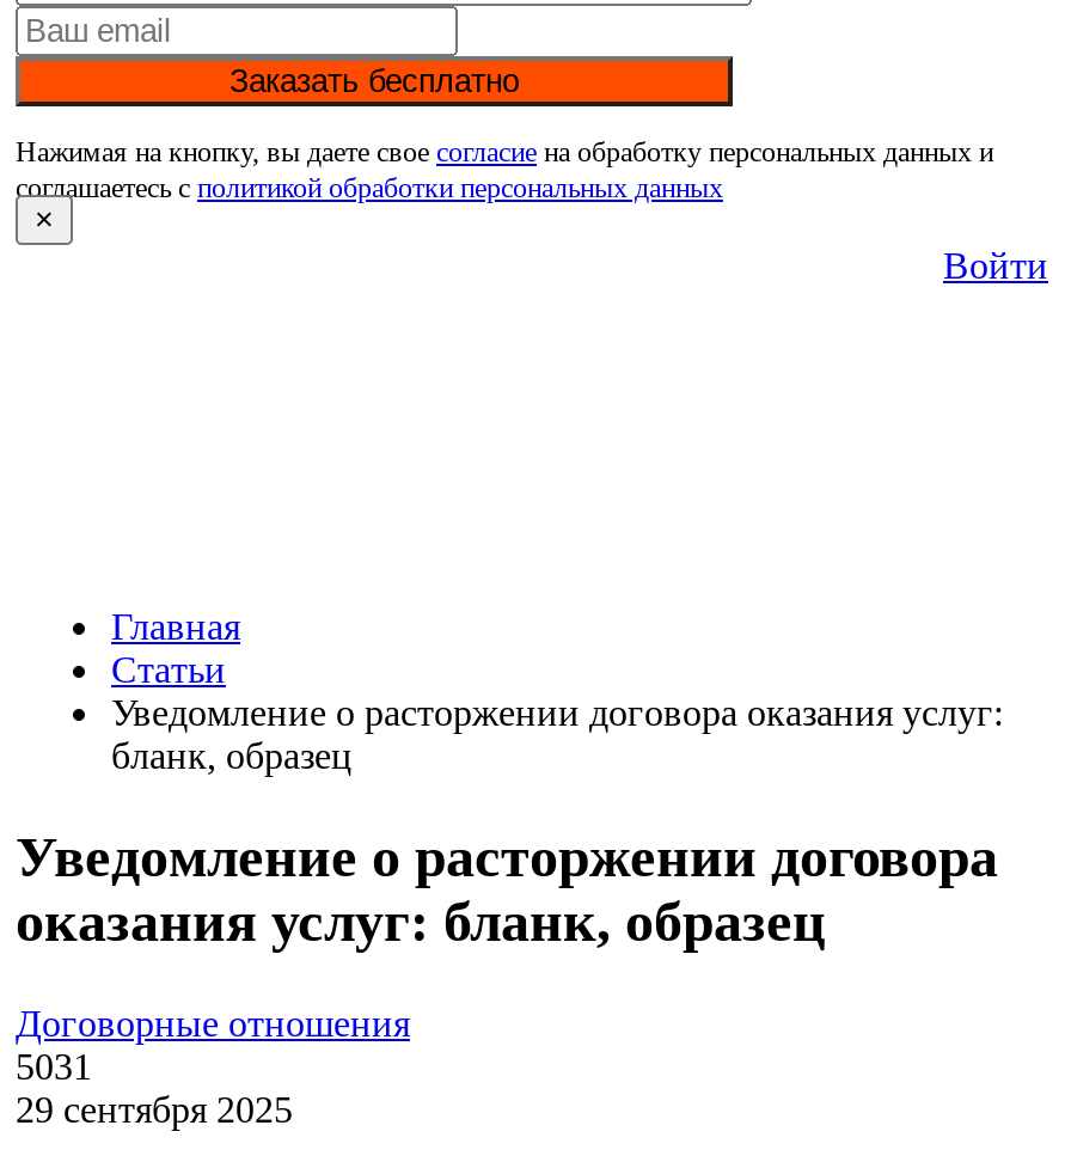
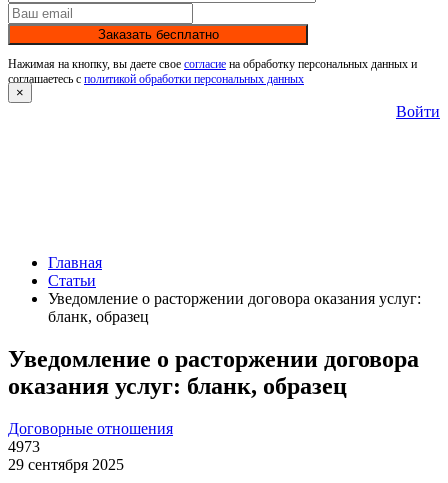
[16,1046,92,1086] 5031 -> [8,438,40,455] 4973

